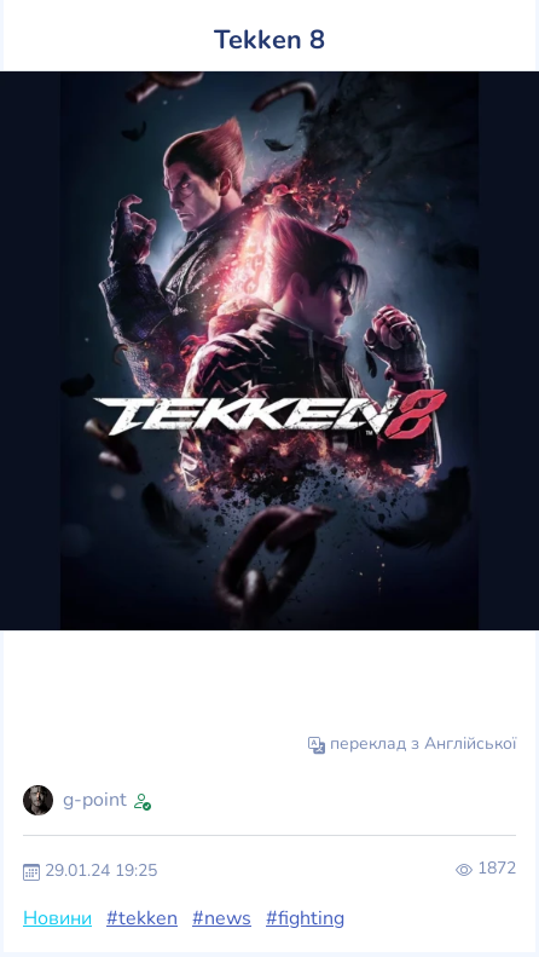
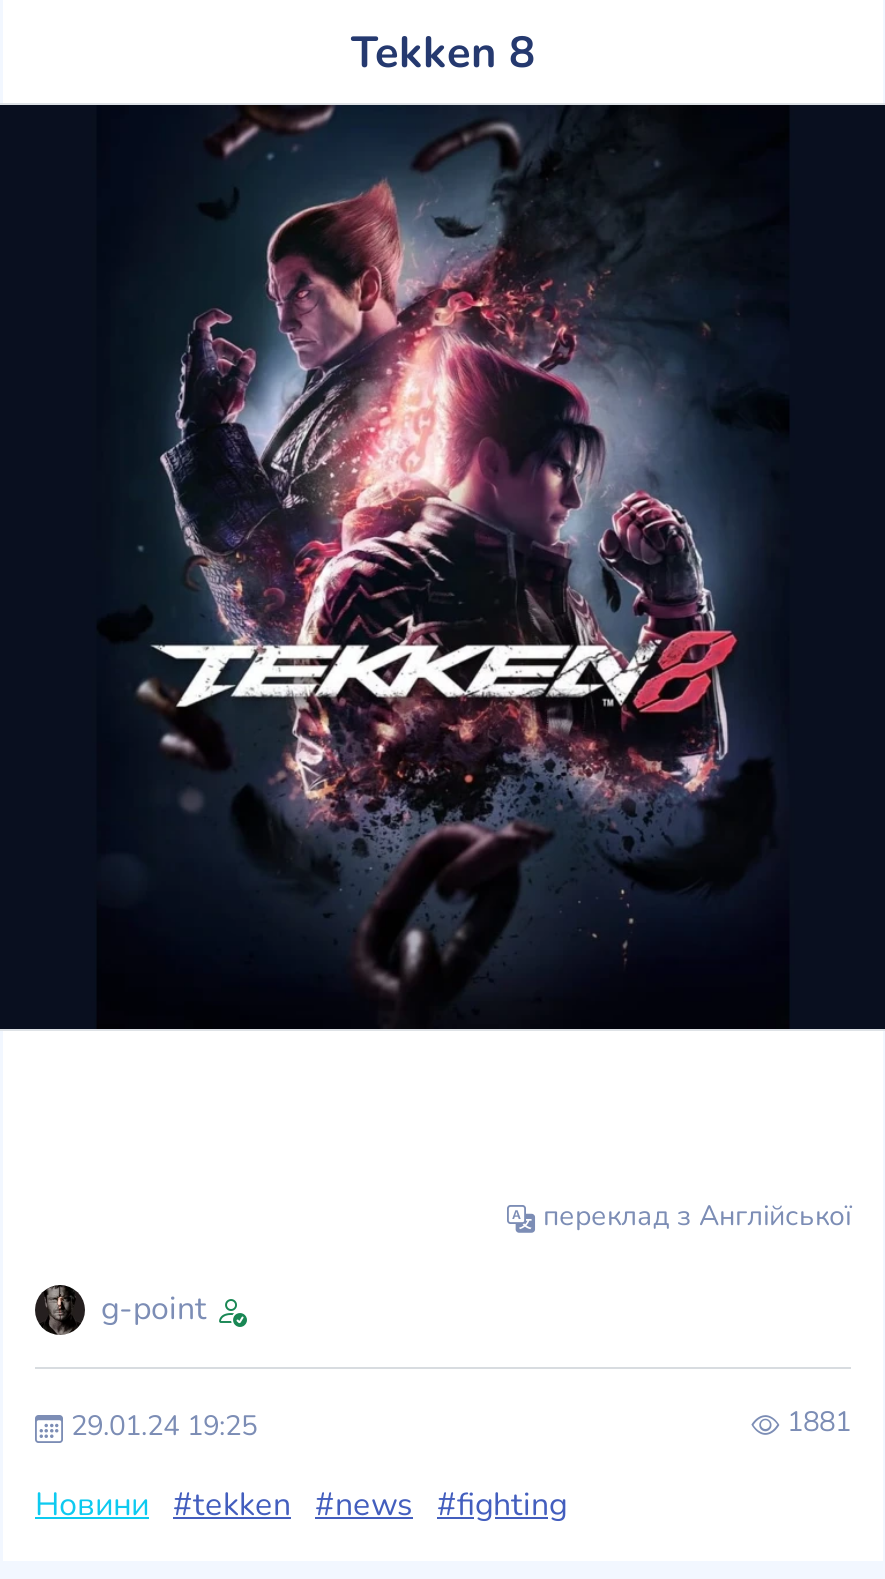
[473,857,516,880] 1872 -> [779,1403,851,1441] 1881

